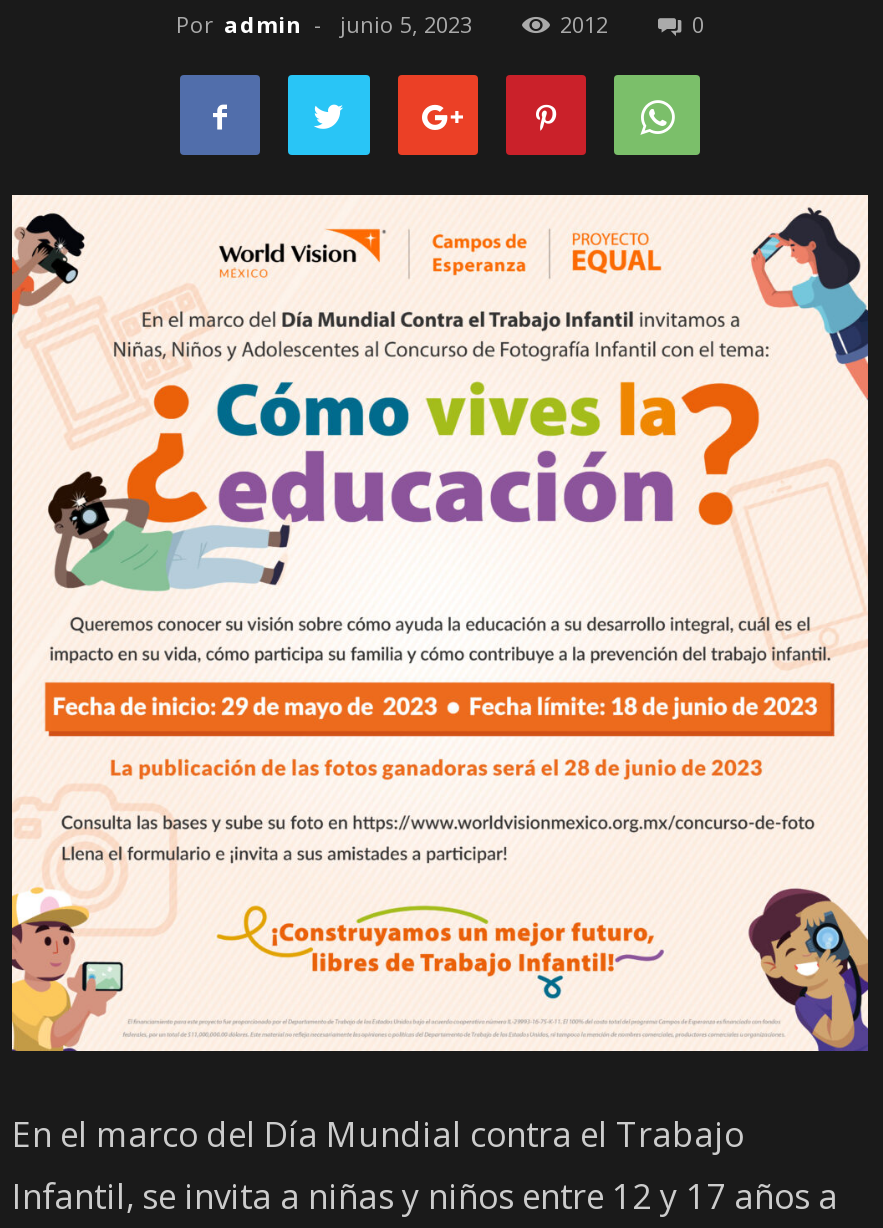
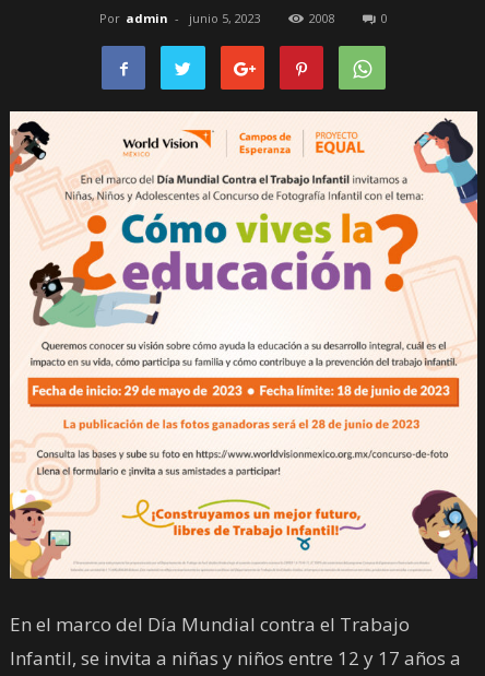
[560,9,608,39] 2012 -> [309,10,335,26] 2008

